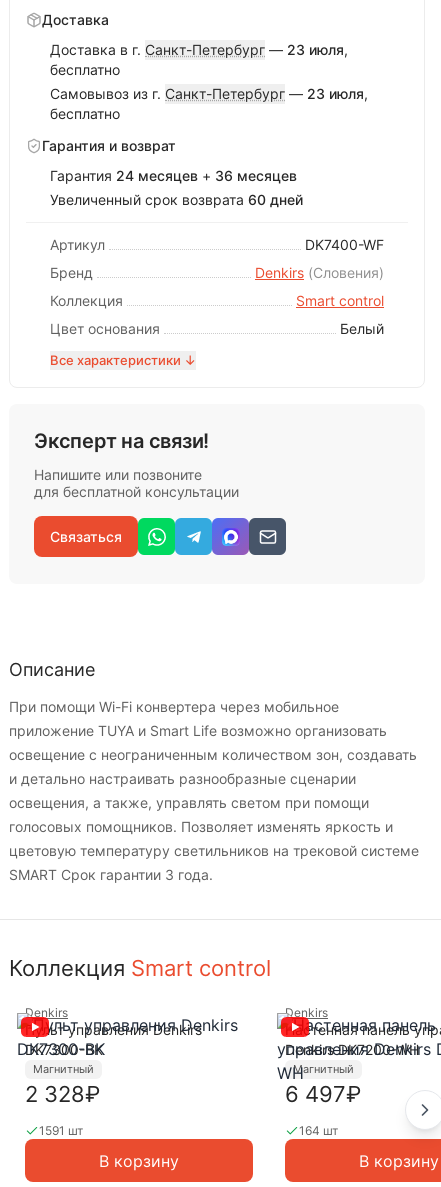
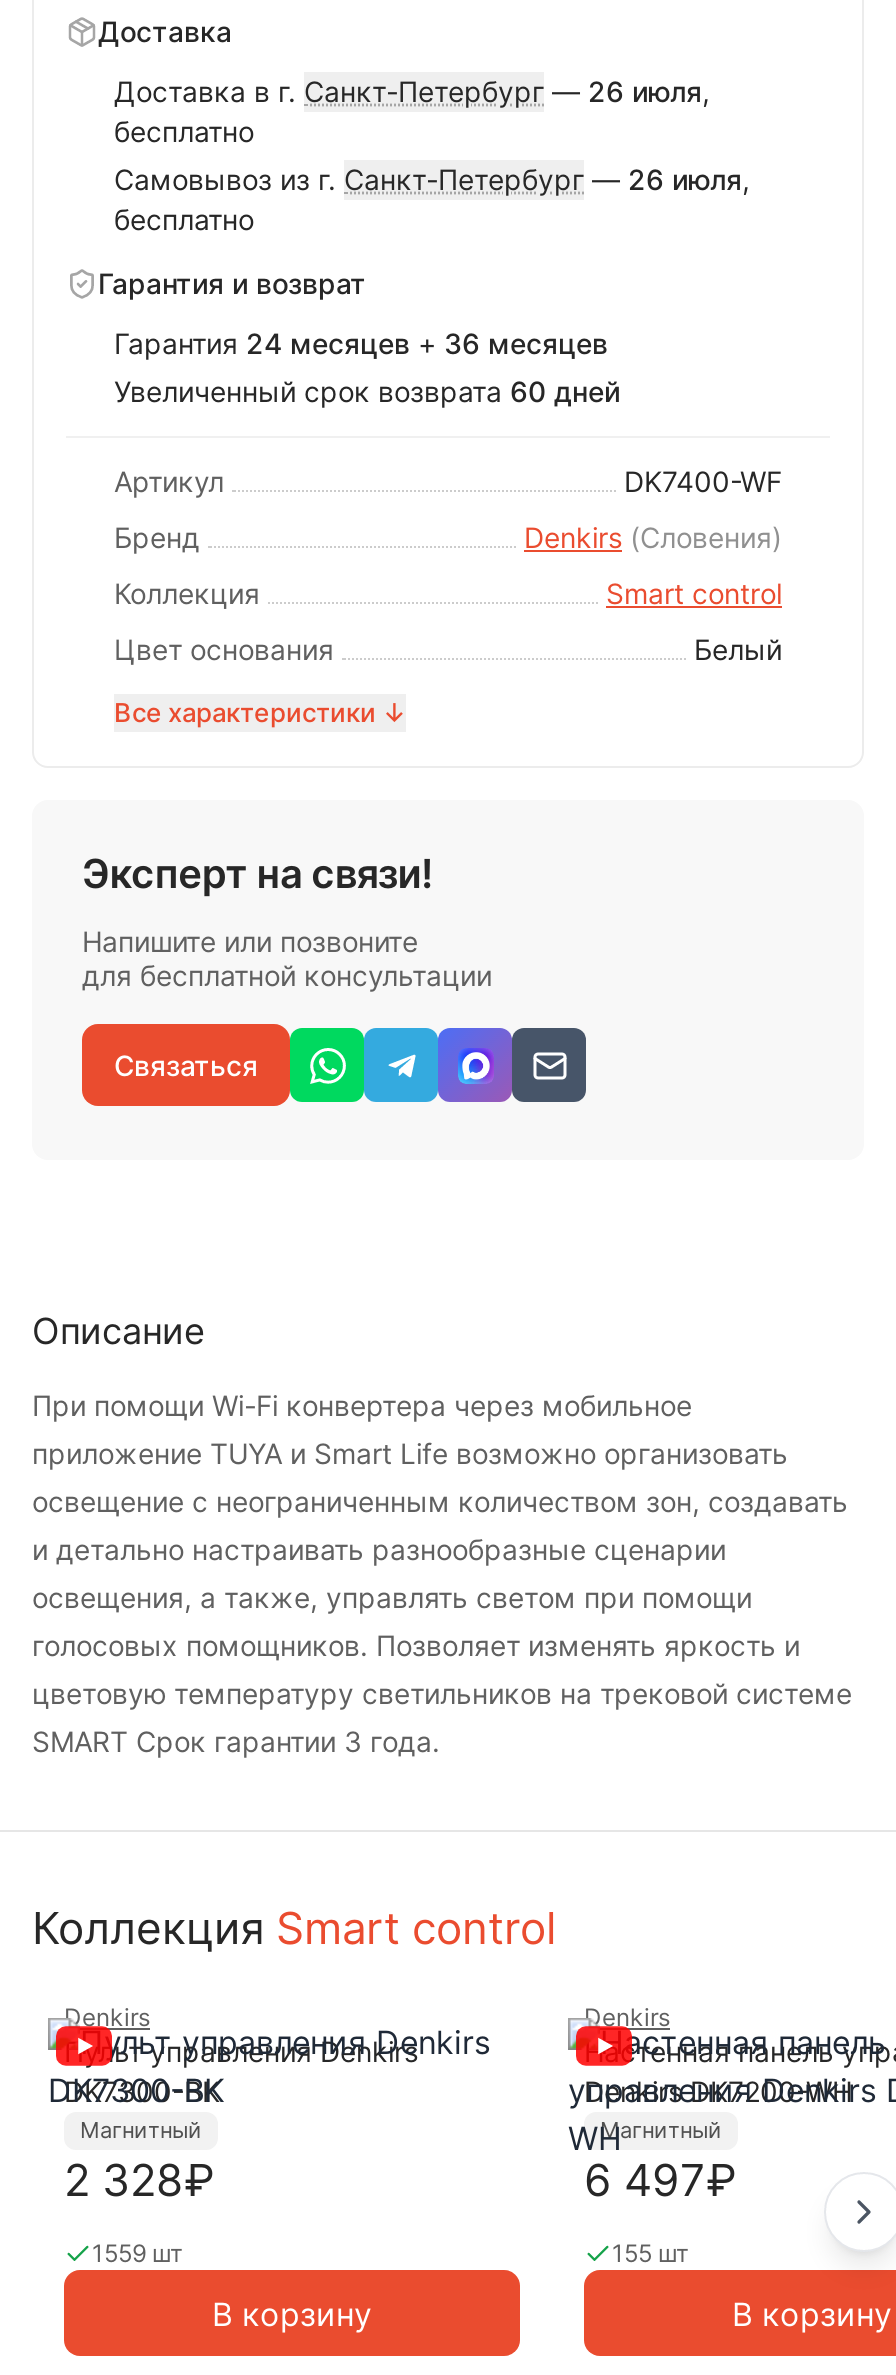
[50,41,348,58] Доставка в г. Санкт-Петербург — 23 июля, -> [114,74,710,108] Доставка в г. Санкт-Петербург — 26 июля,
[50,85,368,102] Самовывоз из г. Санкт-Петербург — 23 июля, -> [114,162,750,196] Самовывоз из г. Санкт-Петербург — 26 июля,
[39,1123,83,1138] 1591 шт -> [92,2238,182,2268] 1559 шт
[299,1123,338,1138] 164 шт -> [612,2238,688,2268] 155 шт

